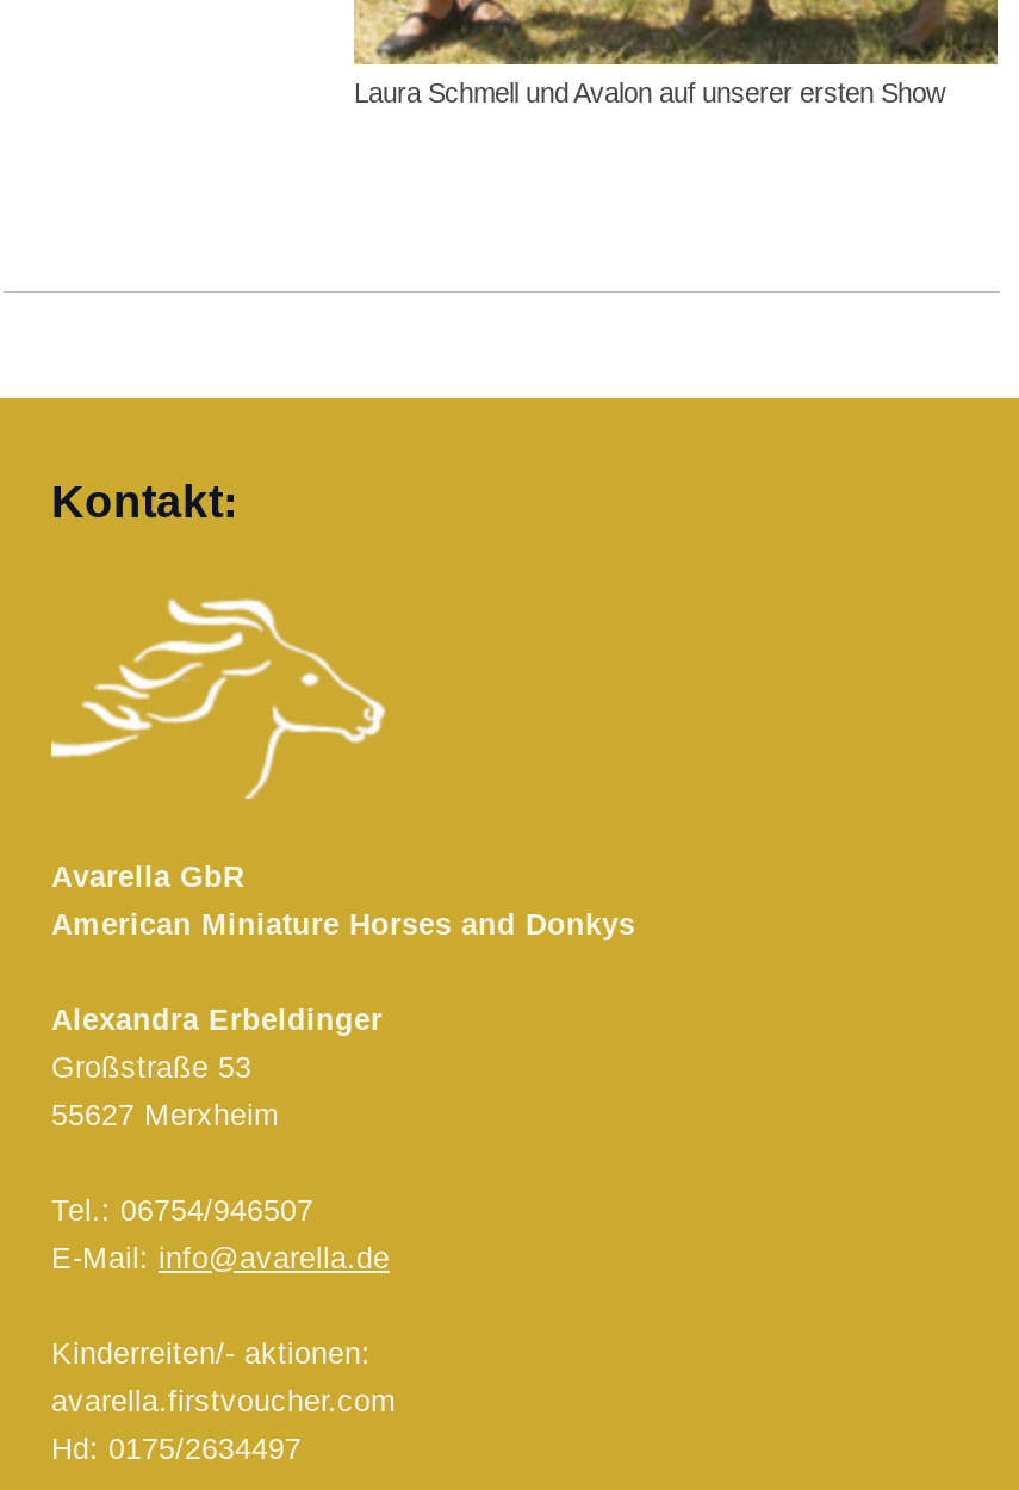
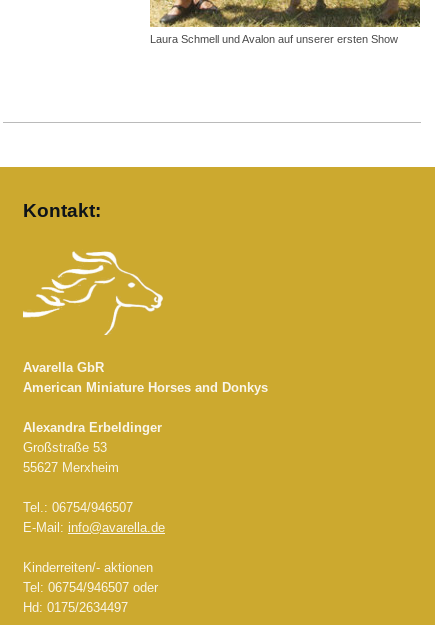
[51,1333,397,1419] Kinderreiten/- aktionen: | avarella.firstvoucher.com -> [23,559,158,595] Kinderreiten/- aktionen | Tel: 06754/946507 oder

